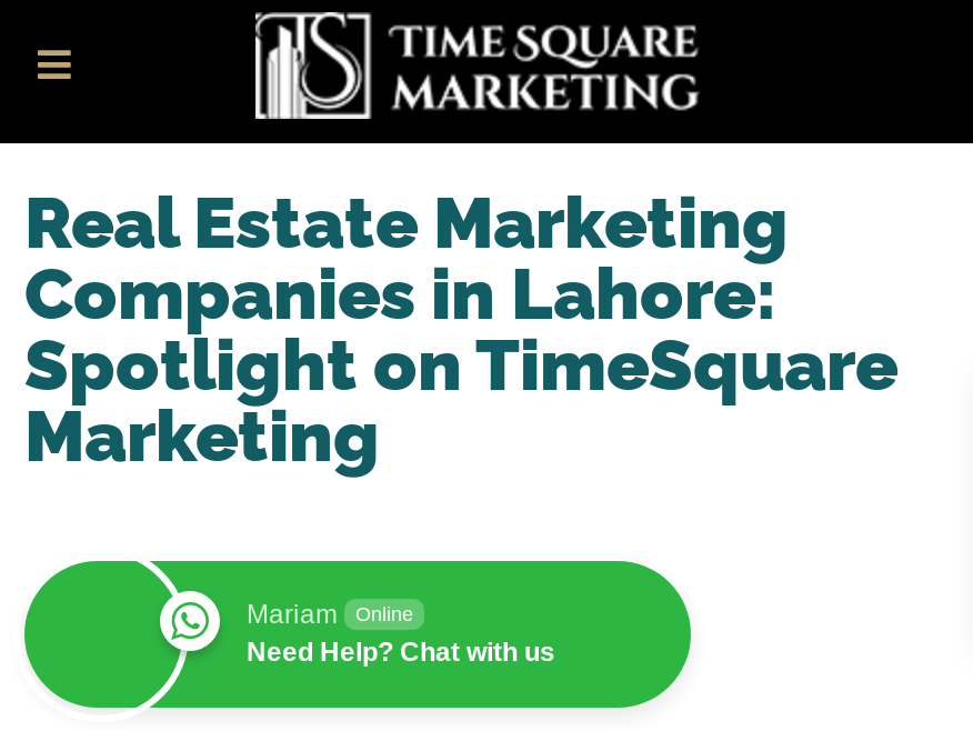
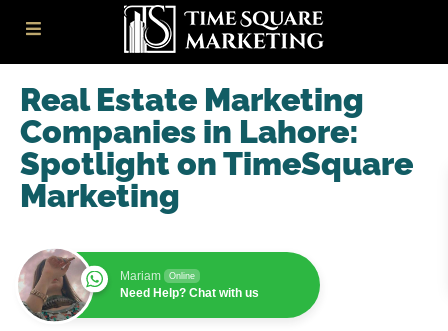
[24,554,180,714] [image] -> [19,248,89,322] [image]

